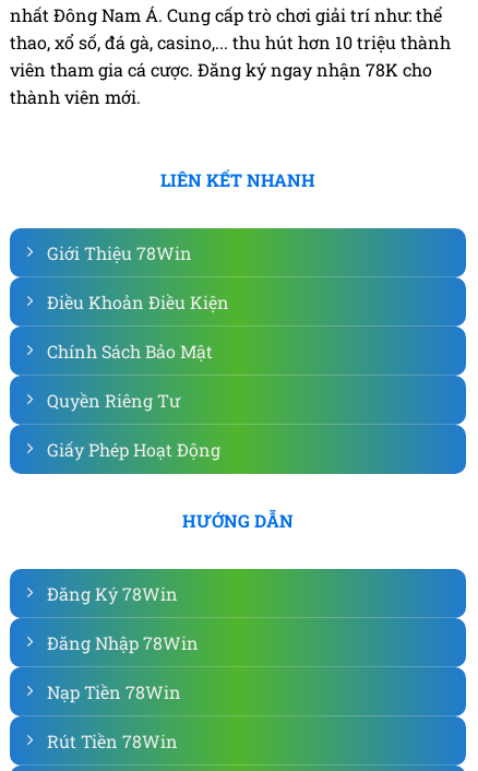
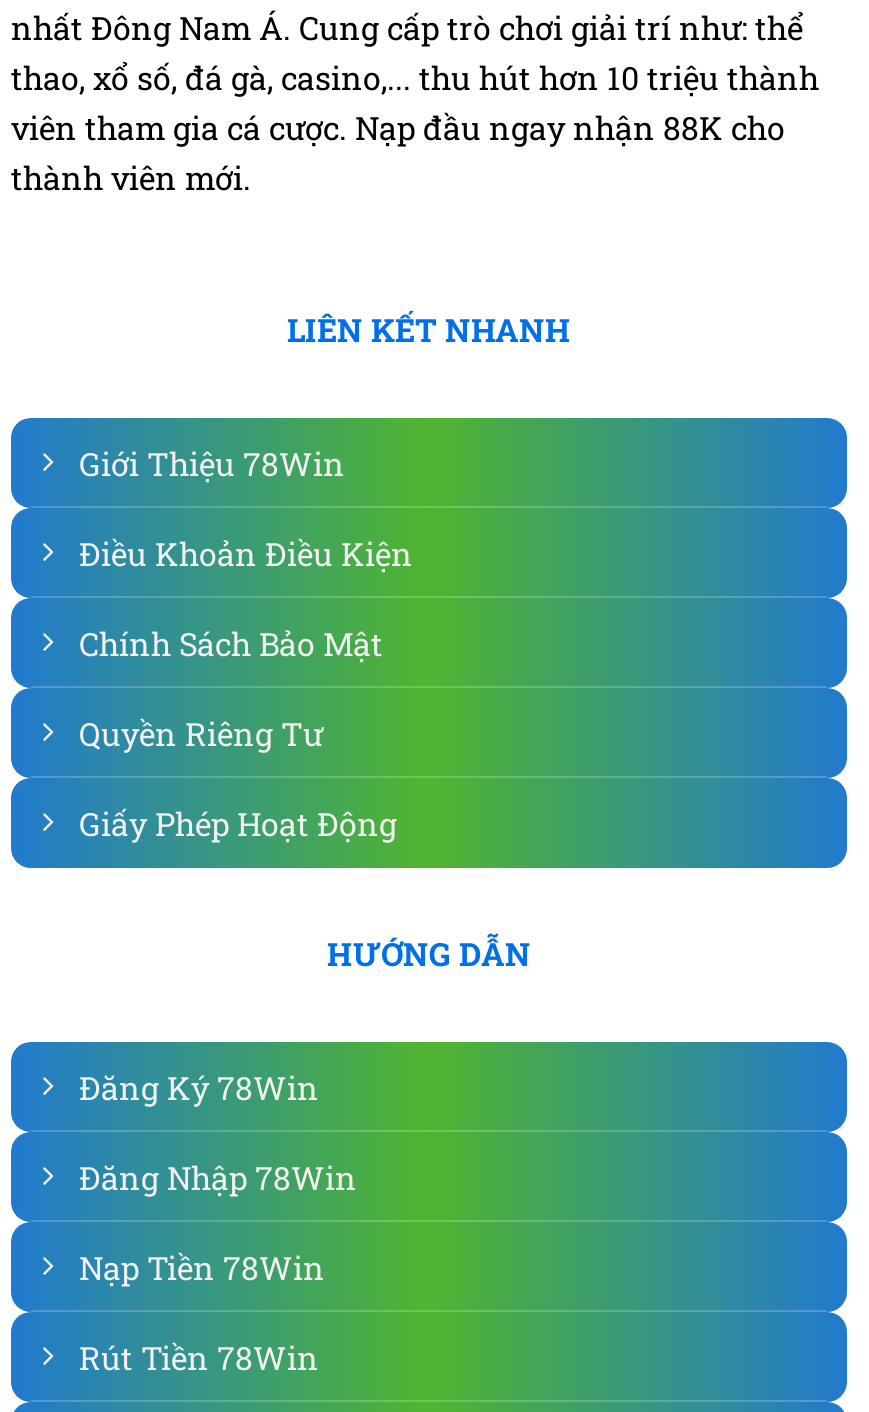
[10,58,432,81] viên tham gia cá cược. Đăng ký ngay nhận 78K cho -> [11,106,785,148] viên tham gia cá cược. Nạp đầu ngay nhận 88K cho

